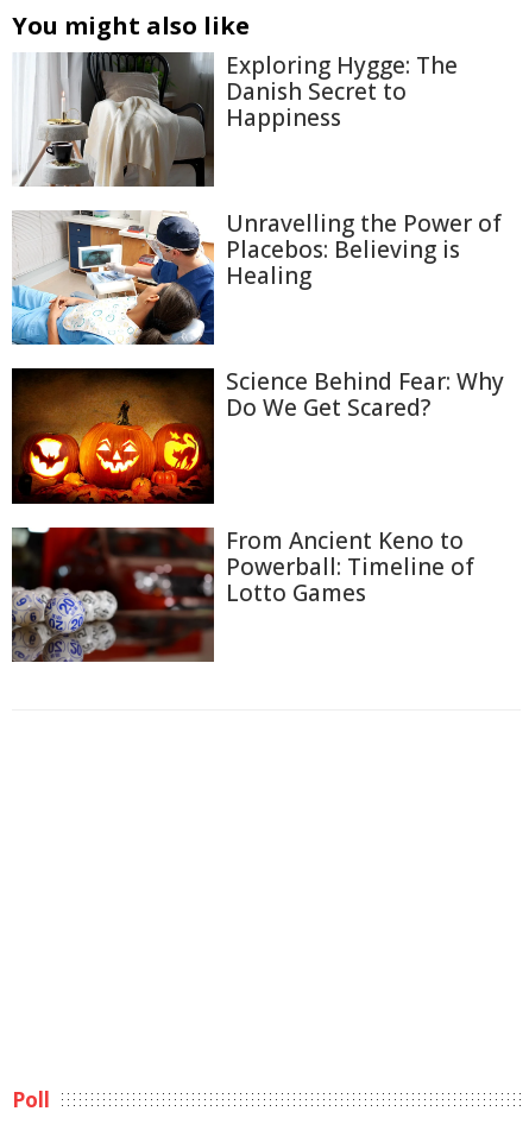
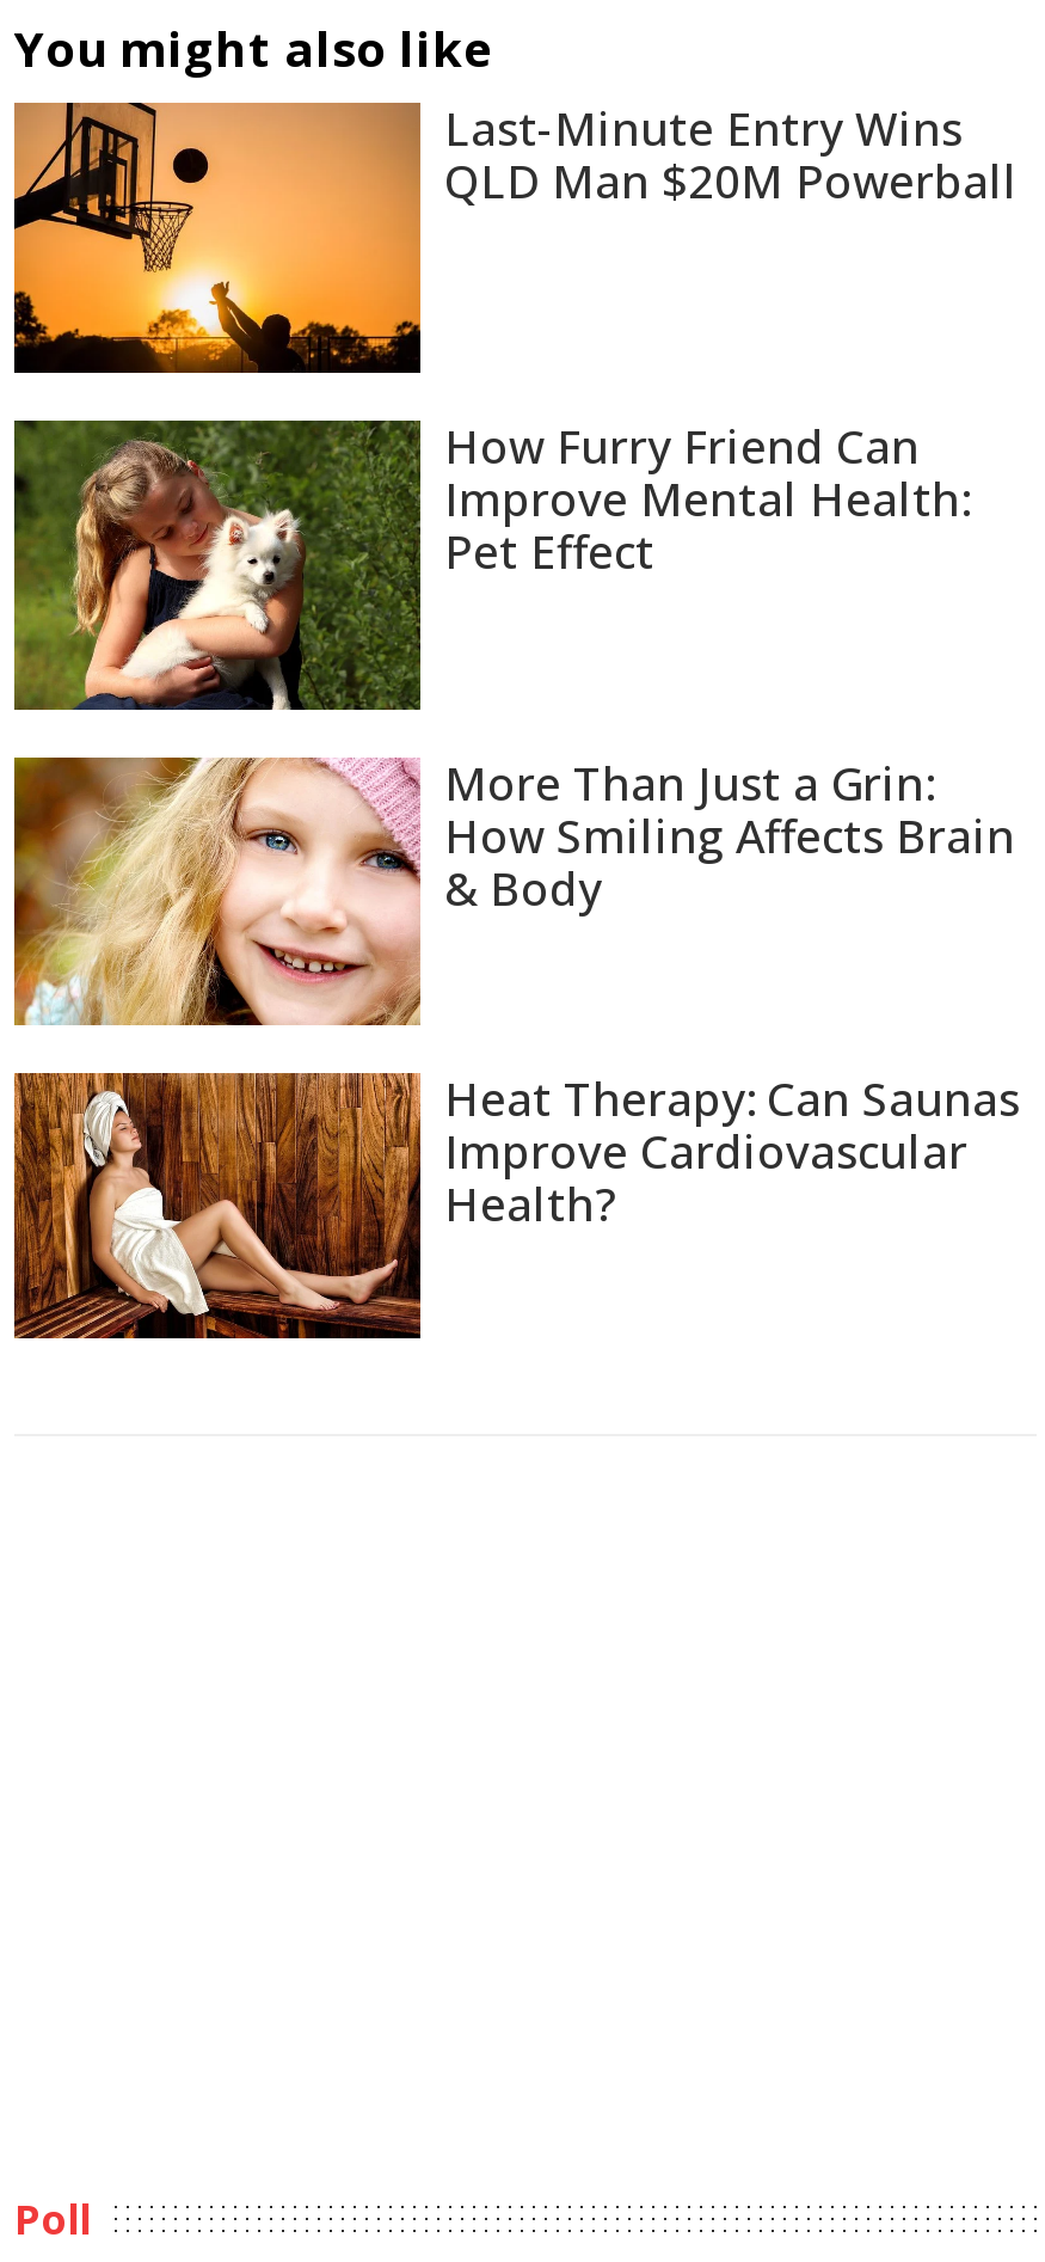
[12,50,458,188] [image] | Exploring Hygge: The | Danish Secret to | Happiness -> [12,98,1018,375] [image] | Last-Minute Entry Wins | QLD Man $20M Powerball
[11,207,502,351] [image] | Unravelling the Power of | Placebos: Believing is | Healing -> [12,417,970,712] [image] | How Furry Friend Can | Improve Mental Health: | Pet Effect
[11,366,504,507] [image] | Science Behind Fear: Why | Do We Get Scared? -> [12,746,1015,1028] [image] | More Than Just a Grin: | How Smiling Affects Brain | & Body
[11,525,474,663] [image] | From Ancient Keno to | Powerball: Timeline of | Lotto Games -> [12,1066,1020,1341] [image] | Heat Therapy: Can Saunas | Improve Cardiovascular | Health?

